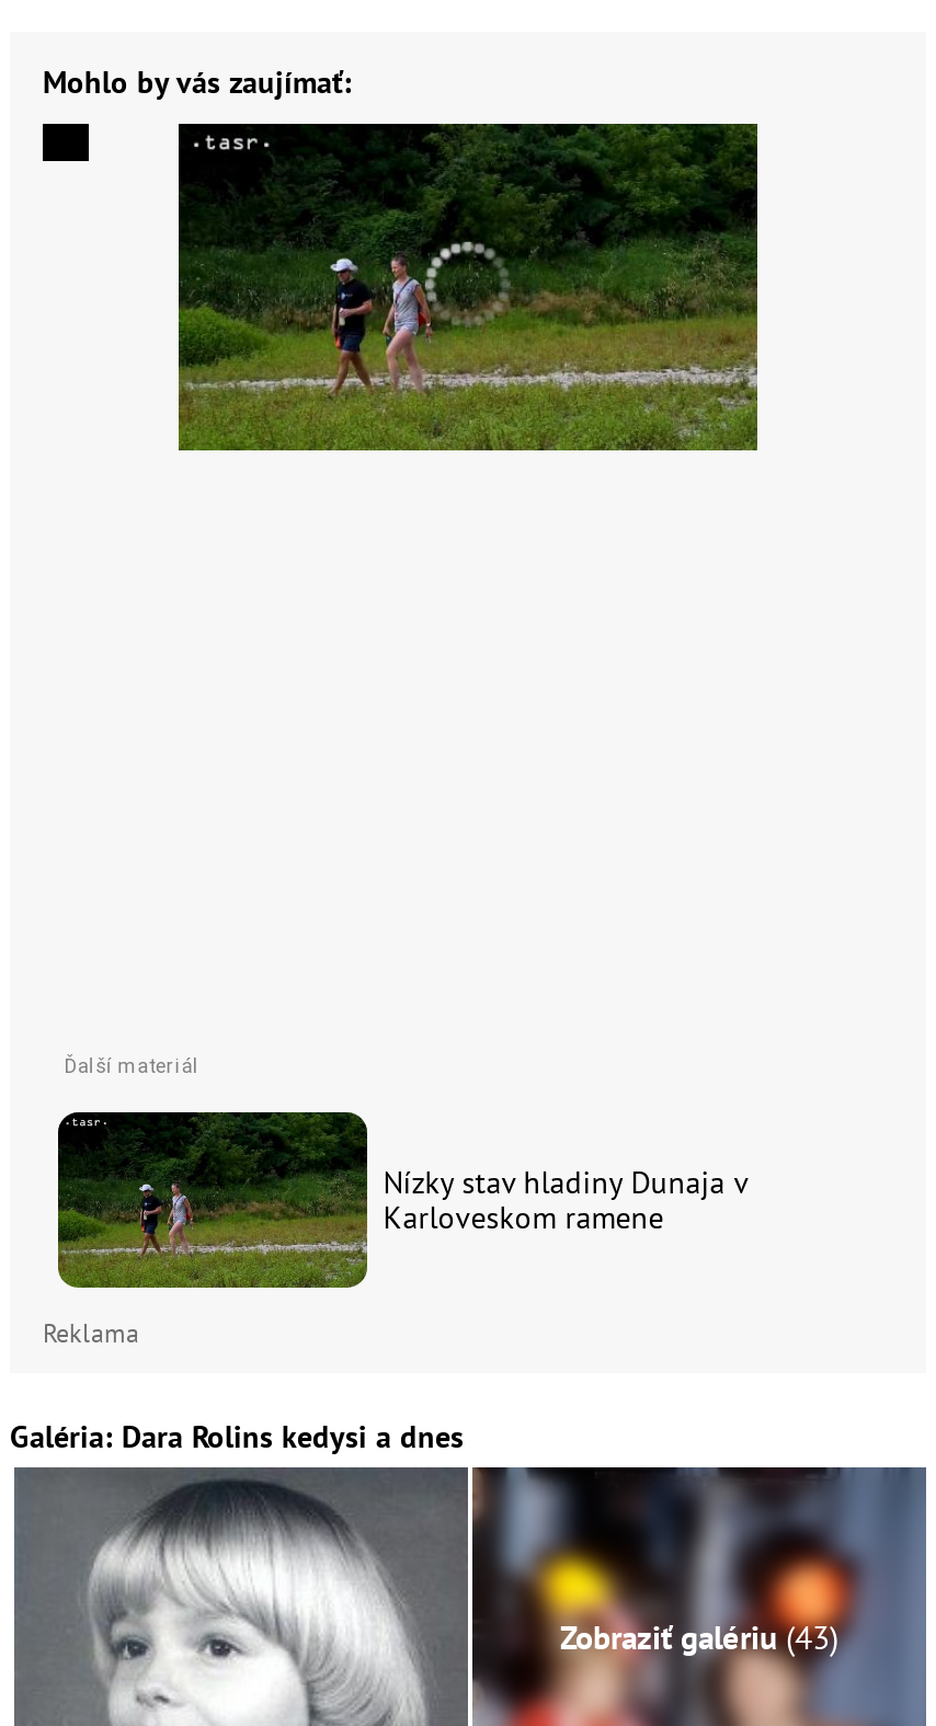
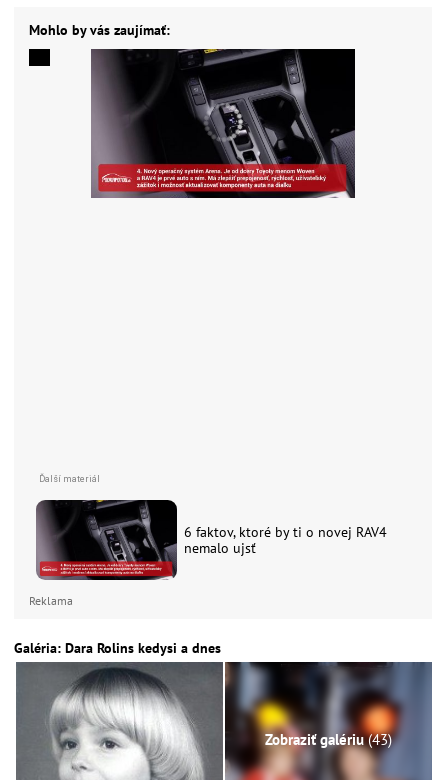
[176,122,760,453] [image] -> [90,48,356,199] [image]
[56,1110,747,1290] [image] | Nízky stav hladiny Dunaja v | Karloveskom ramene -> [35,499,387,581] [image] | 6 faktov, ktoré by ti o novej RAV4 | nemalo ujsť

